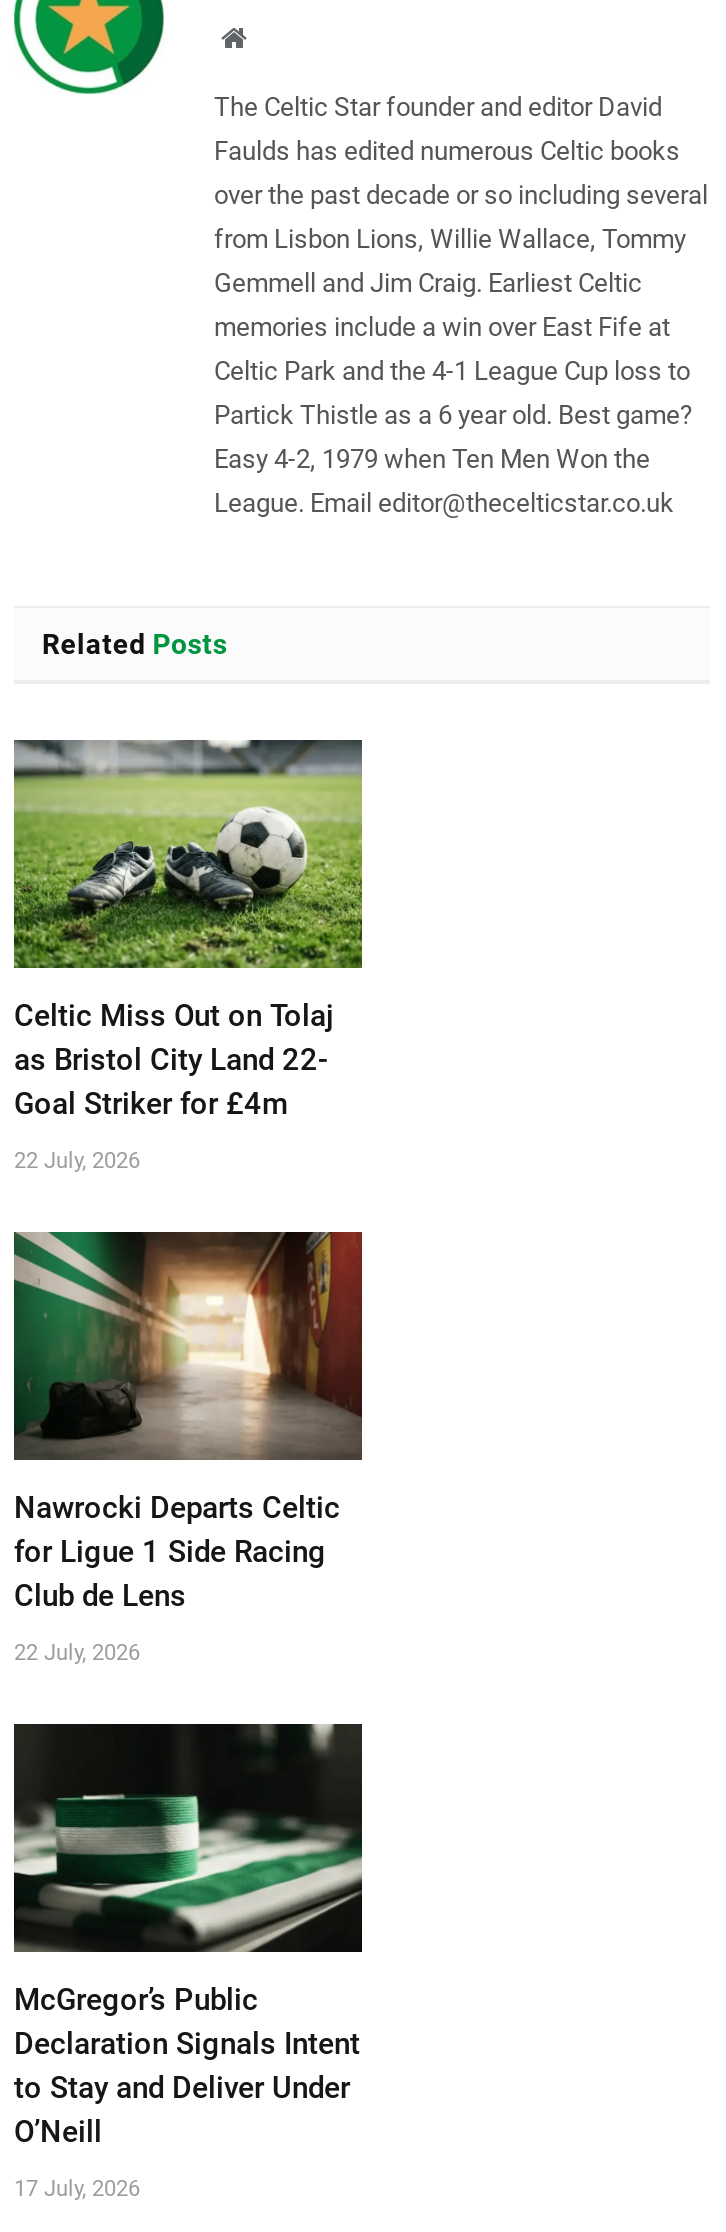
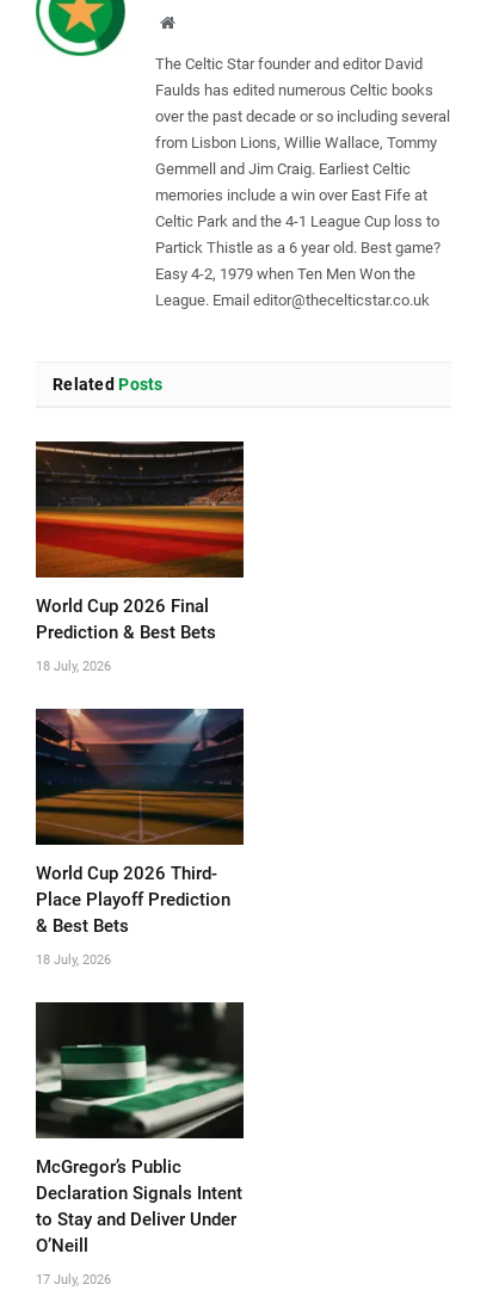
[12,738,364,1122] [image] | Celtic Miss Out on Tolaj | as Bristol City Land 22- | Goal Striker for £4m -> [35,440,245,643] [image] | World Cup 2026 Final | Prediction & Best Bets
[14,1148,140,1174] 22 July, 2026 -> [36,659,111,674] 18 July, 2026
[12,1230,362,1614] [image] | Nawrocki Departs Celtic | for Ligue 1 Side Racing | Club de Lens -> [35,708,245,937] [image] | World Cup 2026 Third- | Place Playoff Prediction | & Best Bets
[14,1640,140,1666] 22 July, 2026 -> [36,952,111,968] 18 July, 2026

